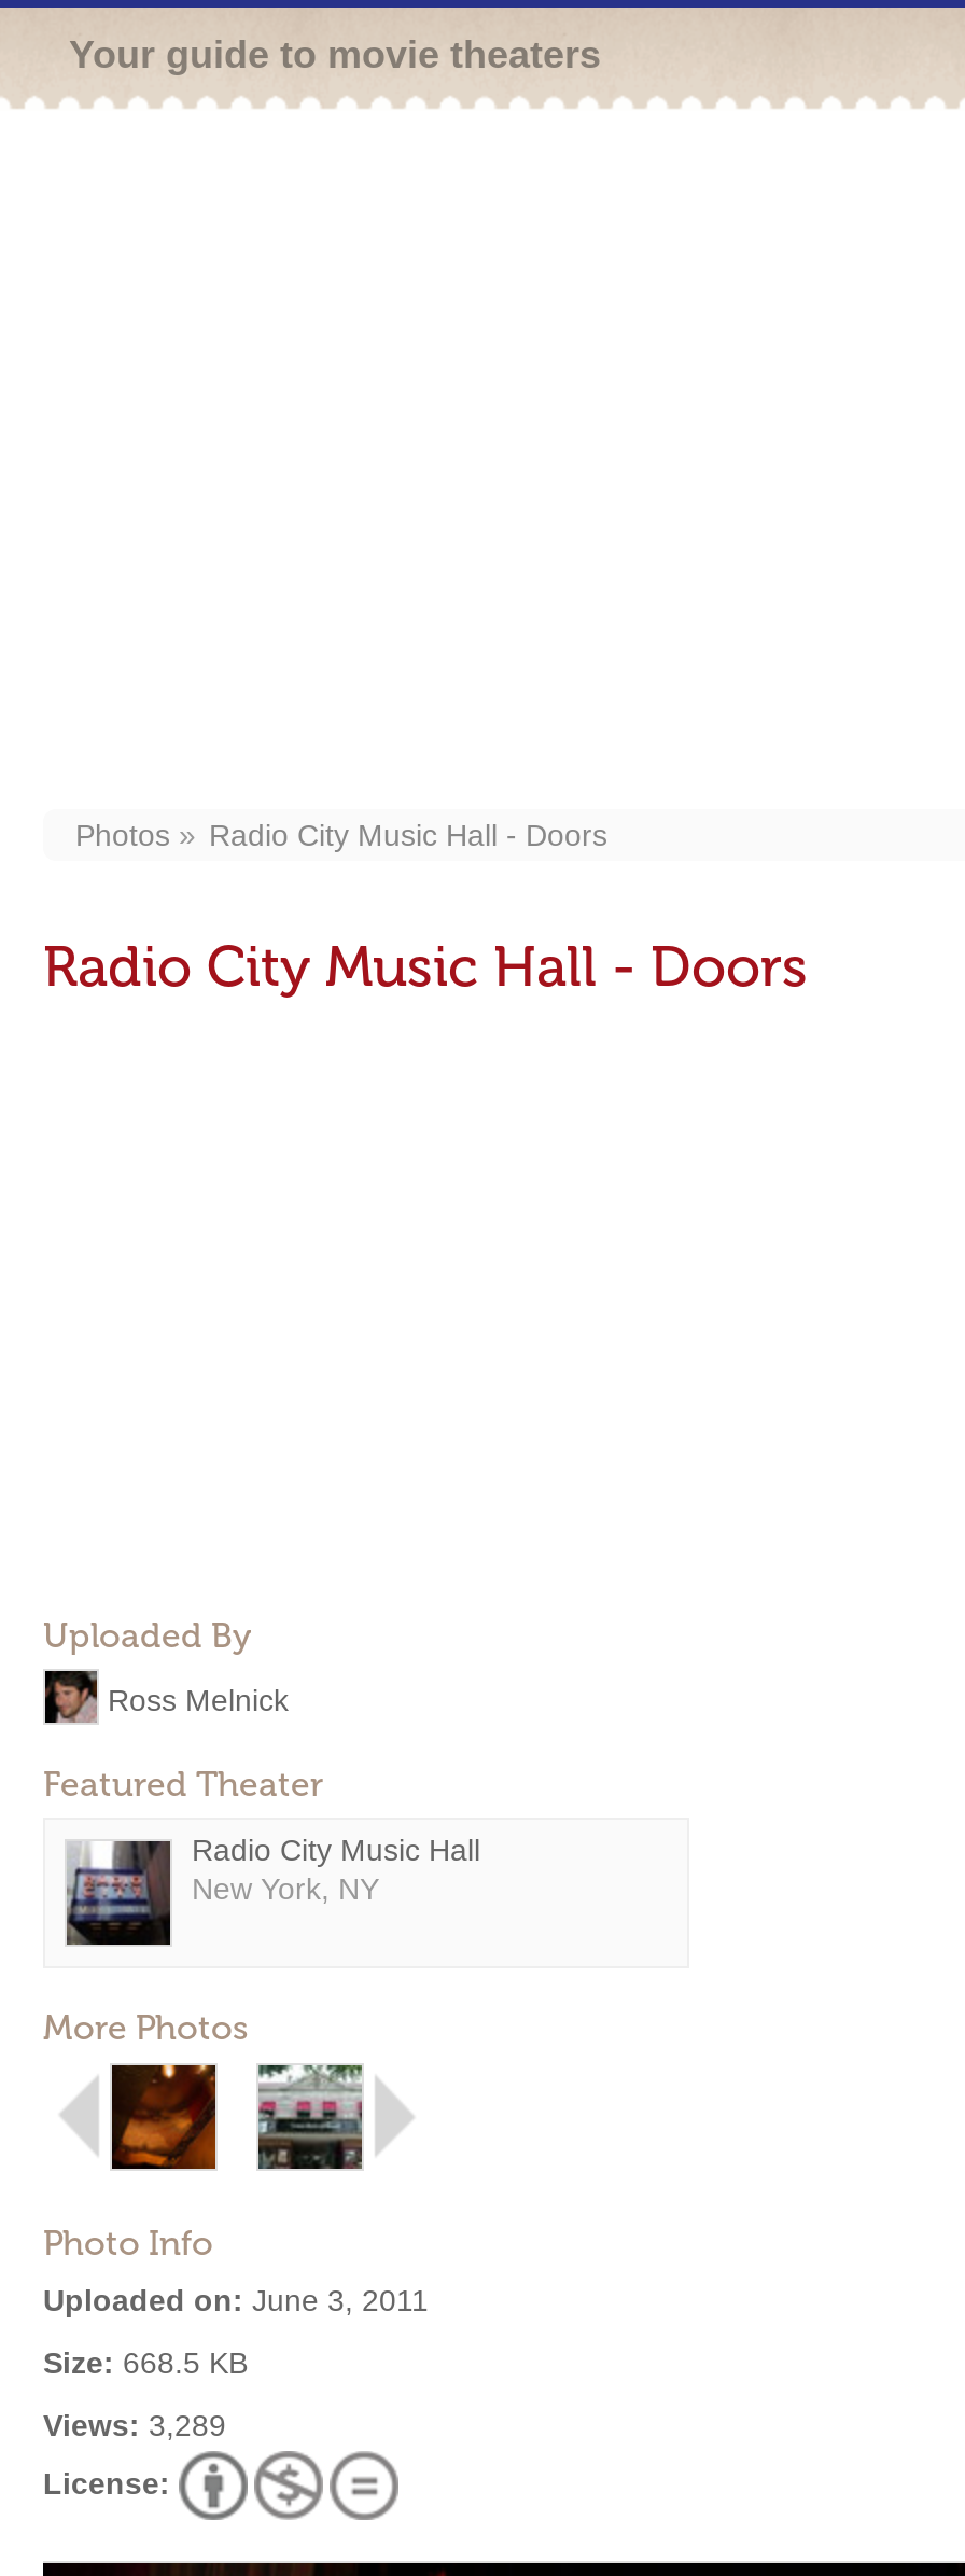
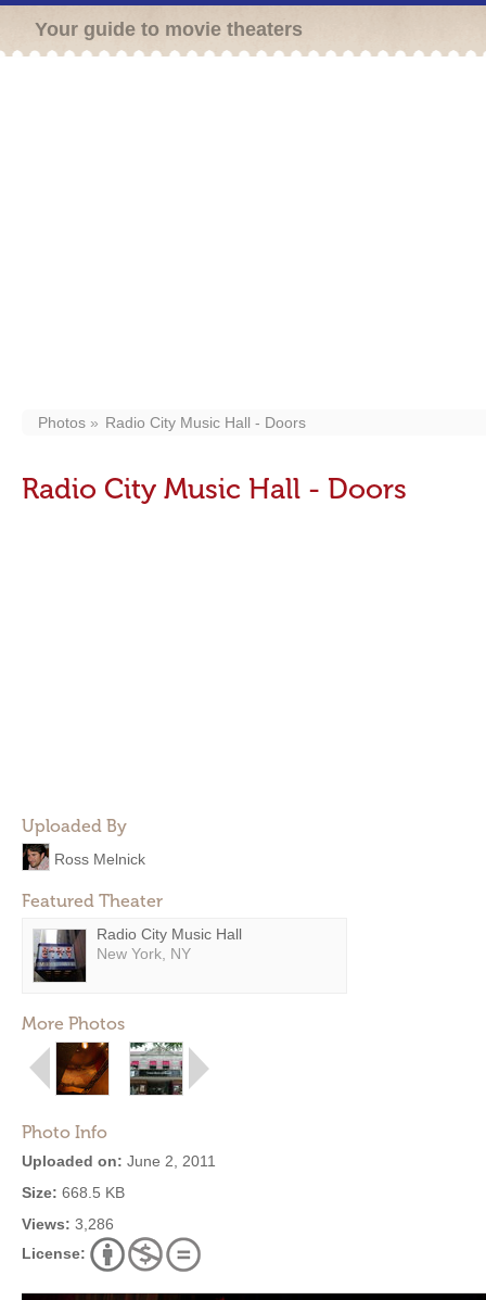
[43,2283,429,2317] Uploaded on: June 3, 2011 -> [22,1152,216,1170] Uploaded on: June 2, 2011
[43,2408,226,2442] Views: 3,289 -> [22,1215,114,1233] Views: 3,286

